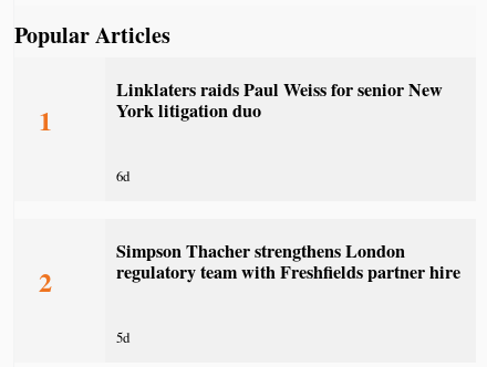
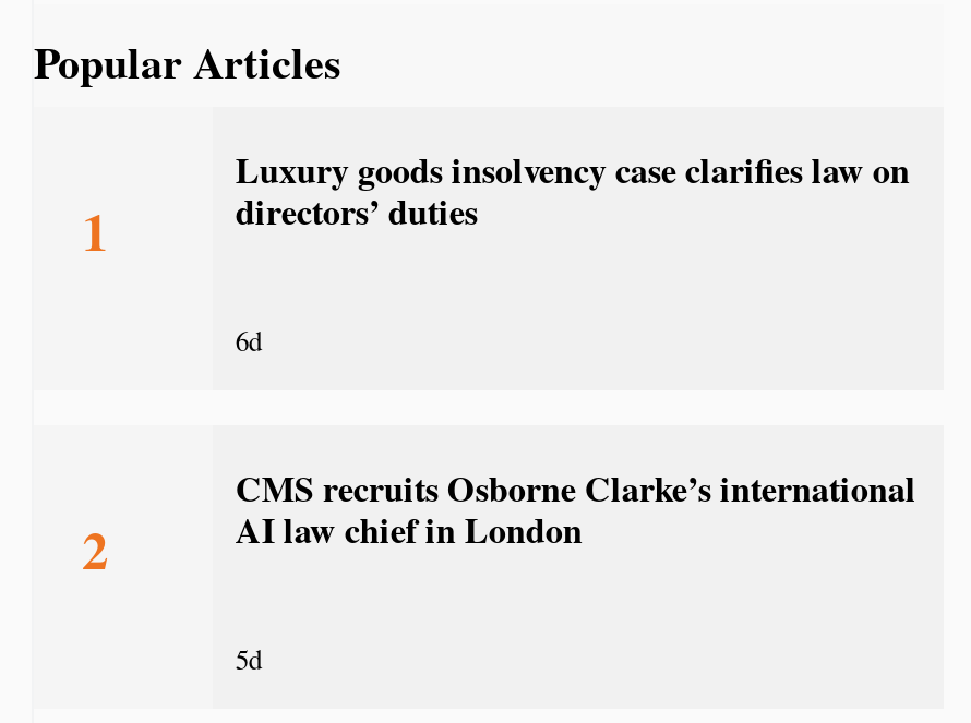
[117,77,443,124] Linklaters raids Paul Weiss for senior New | York litigation duo -> [235,145,910,239] Luxury goods insolvency case clarifies law on | directors’ duties
[117,238,461,286] Simpson Thacher strengthens London | regulatory team with Freshfields partner hire -> [235,463,916,557] CMS recruits Osborne Clarke’s international | AI law chief in London

